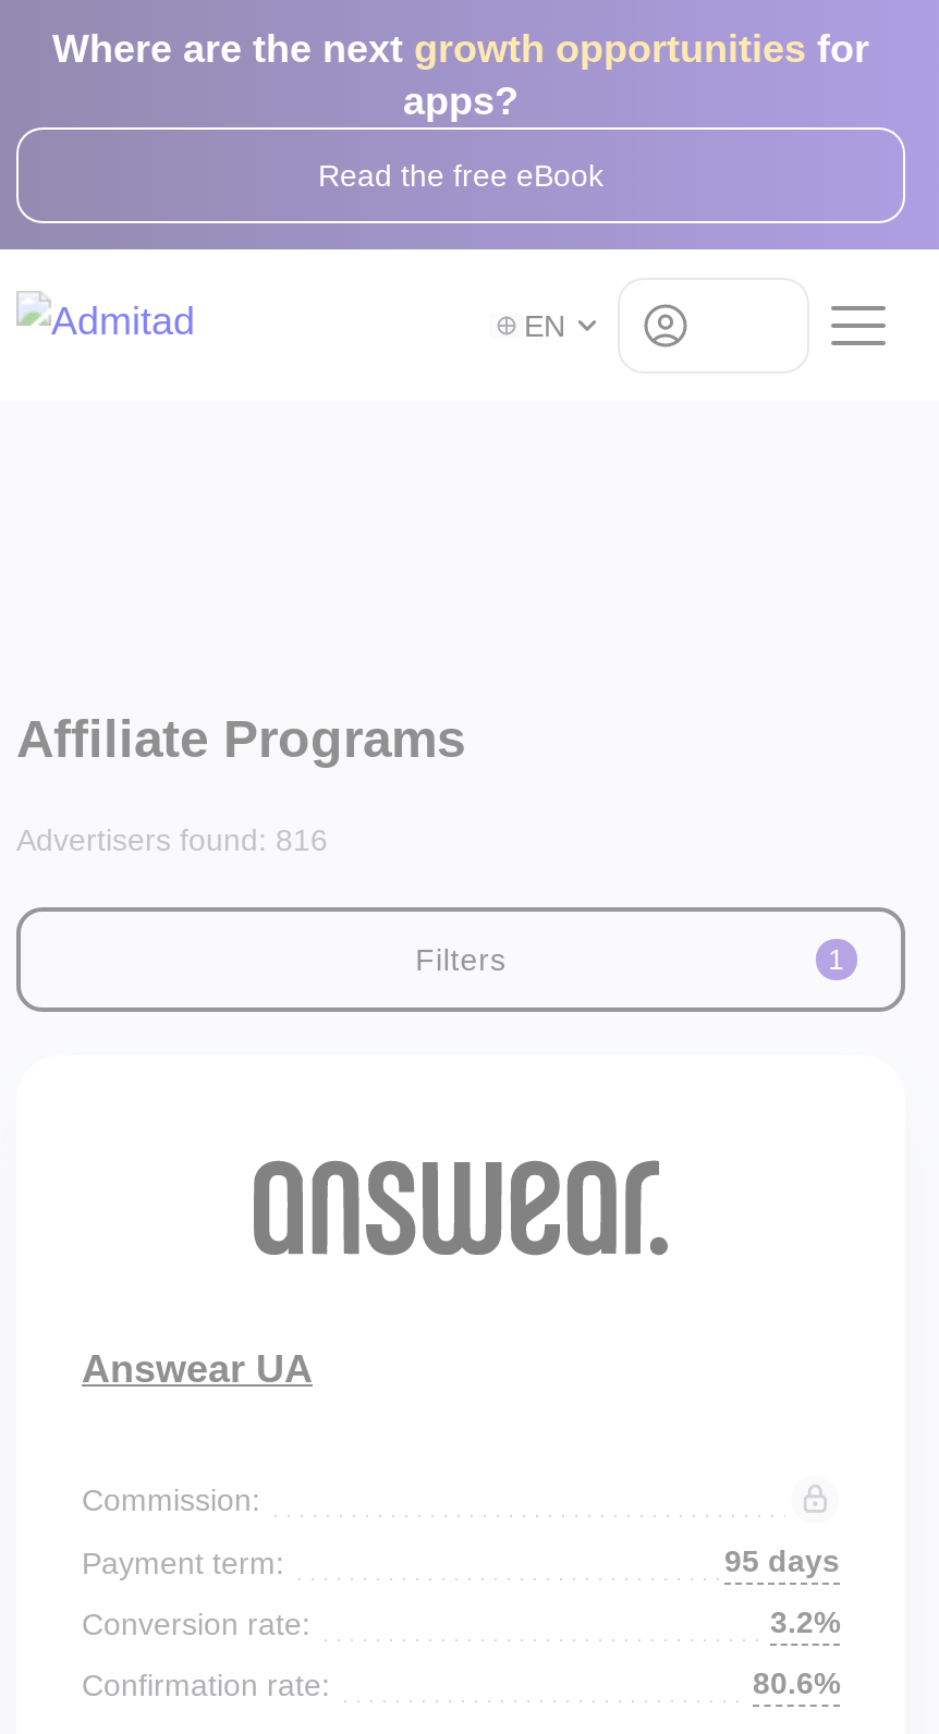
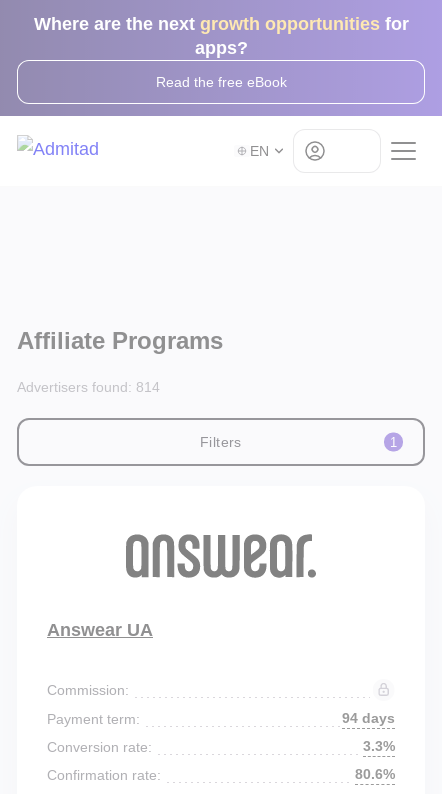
[16,822,328,857] Advertisers found: 816 -> [17,379,160,395] Advertisers found: 814
[724,1543,840,1578] 95 days -> [342,710,395,726] 94 days
[770,1604,840,1639] 3.2% -> [363,738,395,754] 3.3%

